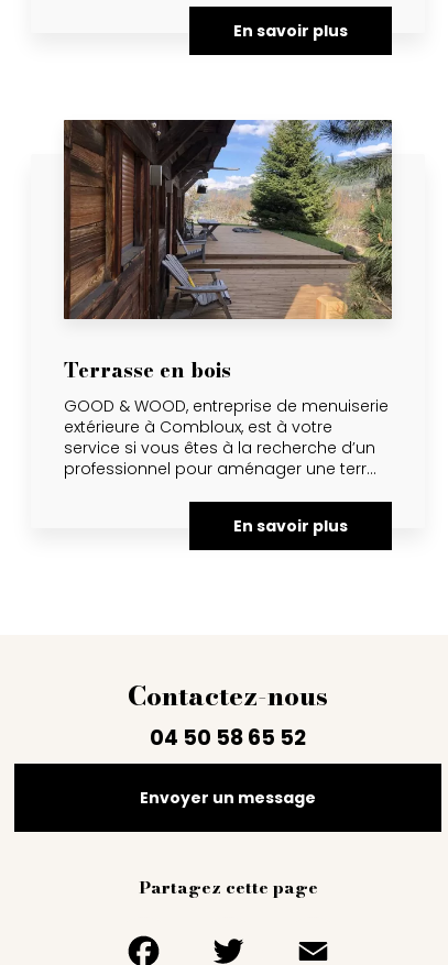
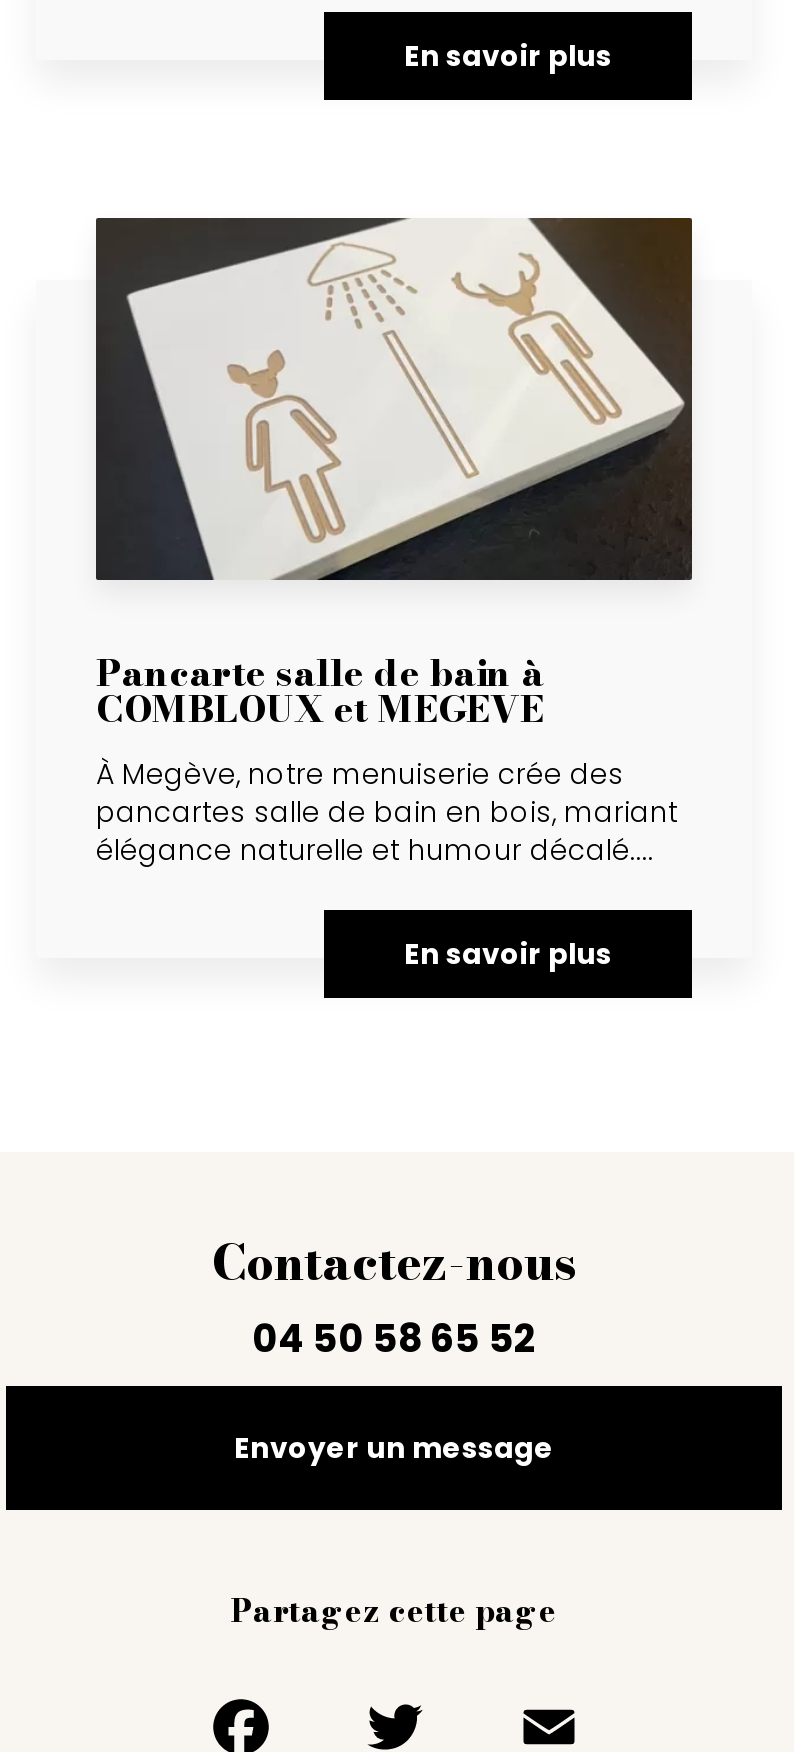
[64,119,393,480] [image] | Terrasse en bois | GOOD & WOOD, entreprise de menuiserie | extérieure à Combloux, est à votre | service si vous êtes à la recherche d’un | professionnel pour aménager une terr... -> [96,216,694,870] [image] | Pancarte salle de bain à | COMBLOUX et MEGEVE | À Megève, notre menuiserie crée des | pancartes salle de bain en bois, mariant | élégance naturelle et humour décalé....

